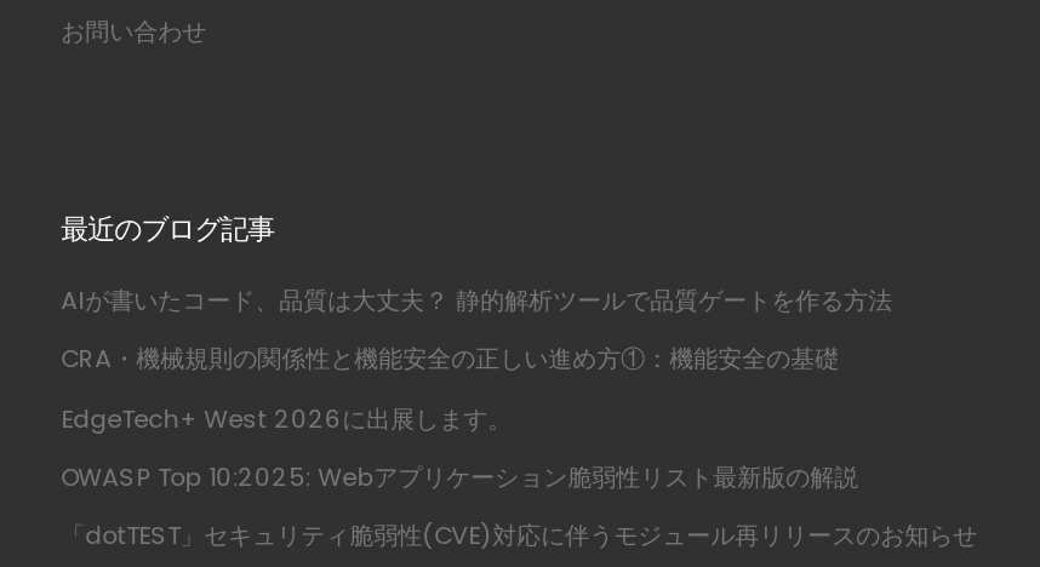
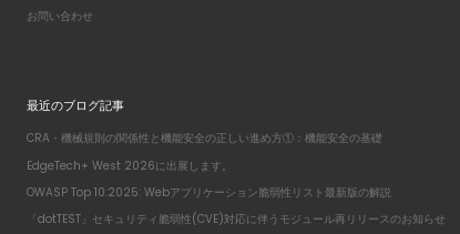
[61,282,892,319] AIが書いたコード、品質は大丈夫？ 静的解析ツールで品質ゲートを作る方法 -> none

